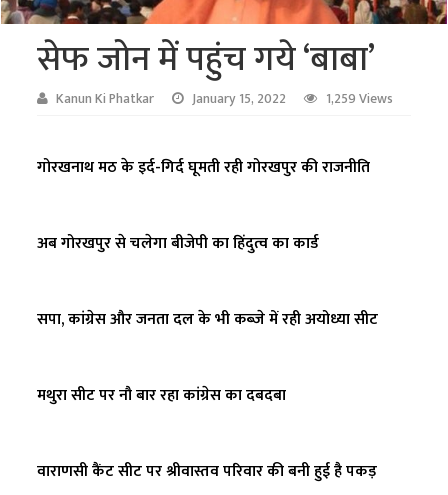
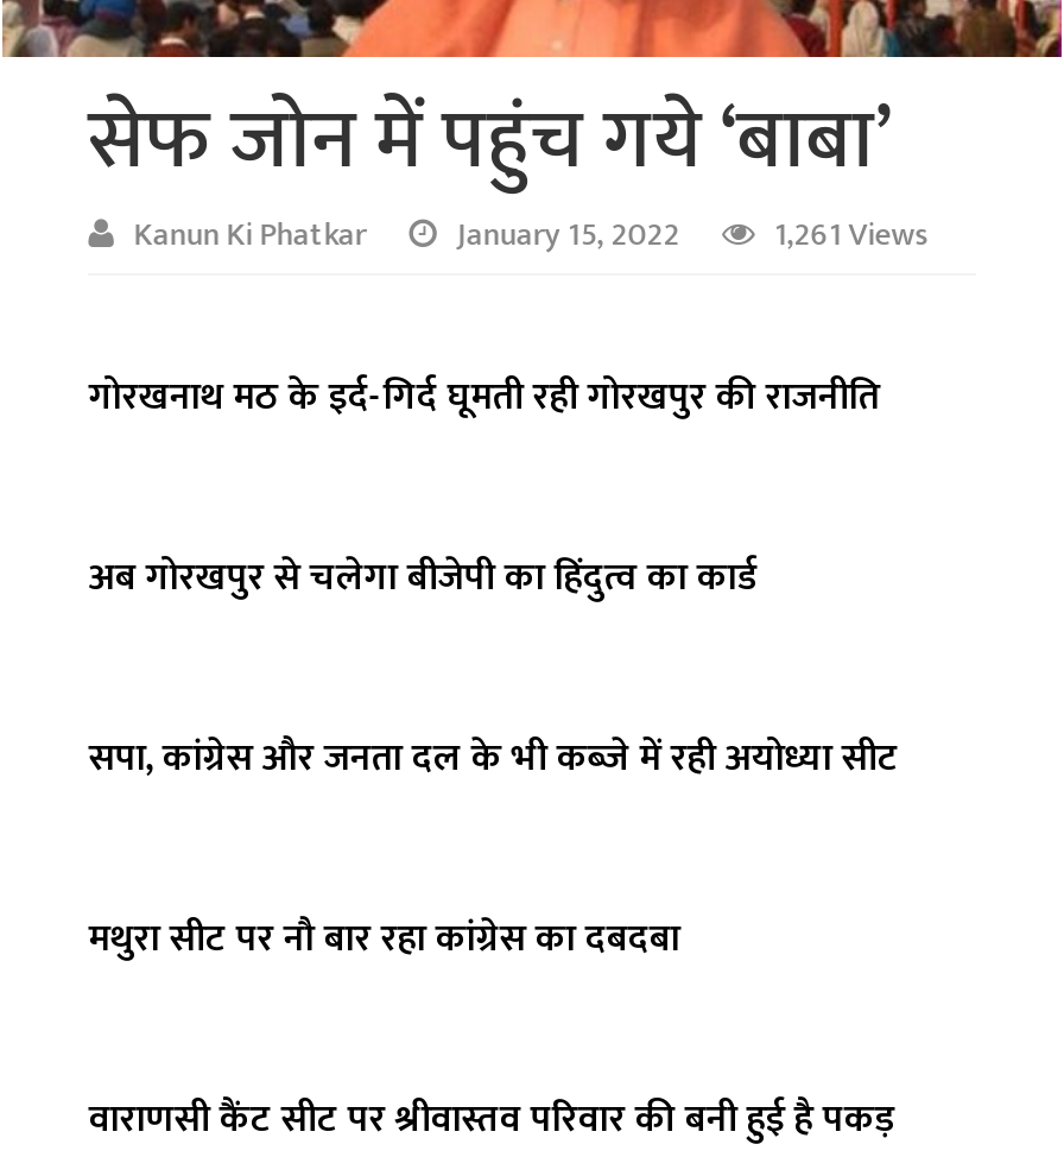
[56,88,393,110] Kanun Ki Phatkar January 15, 2022 1,259 Views -> [133,209,929,261] Kanun Ki Phatkar January 15, 2022 1,261 Views

